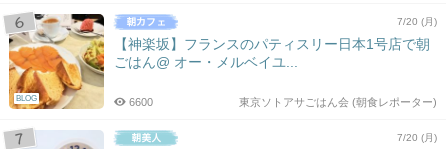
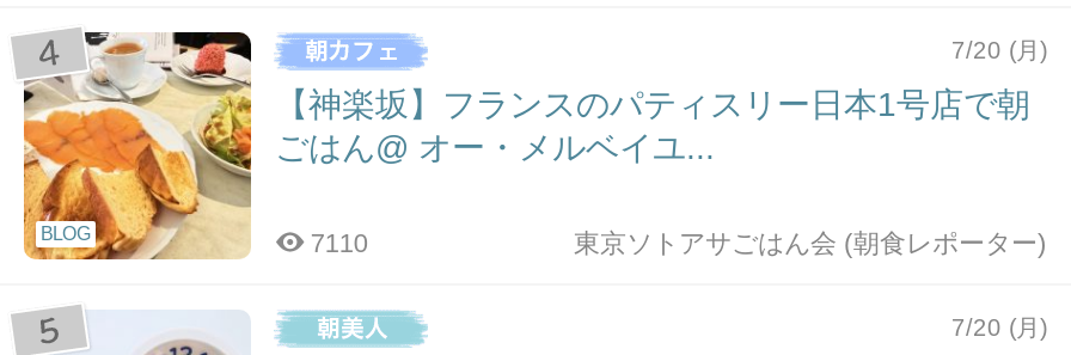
[129,96,153,108] 6600 -> [311,228,368,257] 7110

